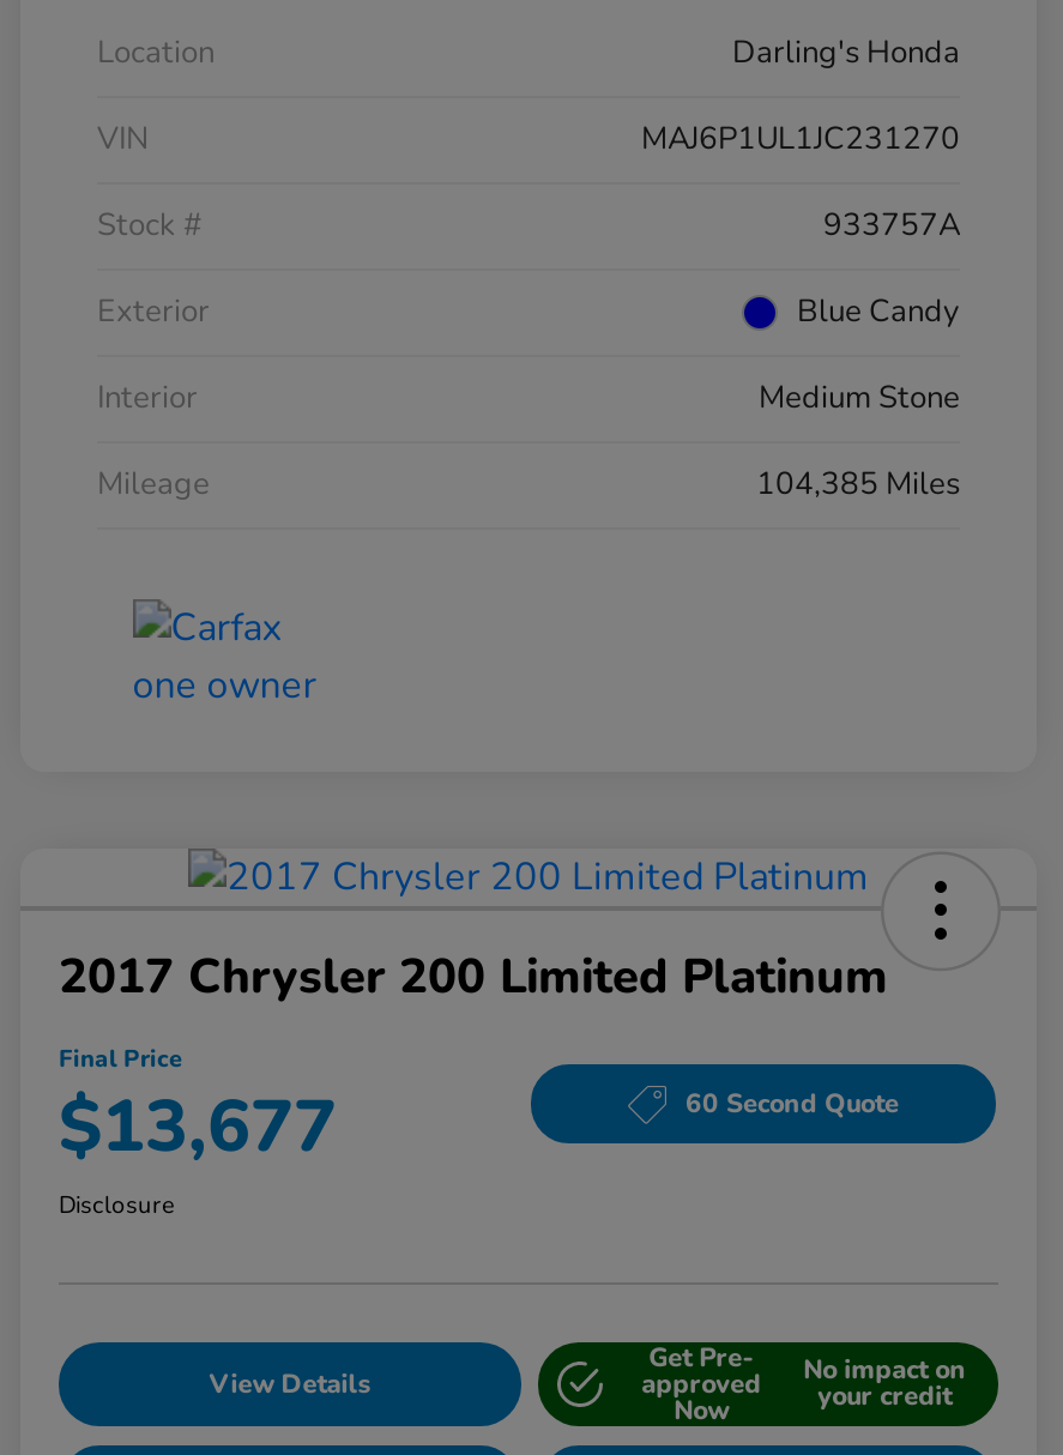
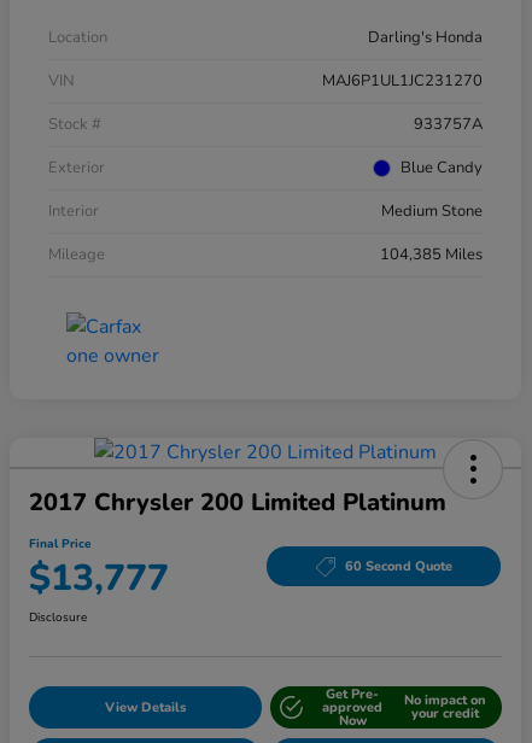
[59,1078,337,1176] $13,677 -> [29,553,169,603] $13,777

